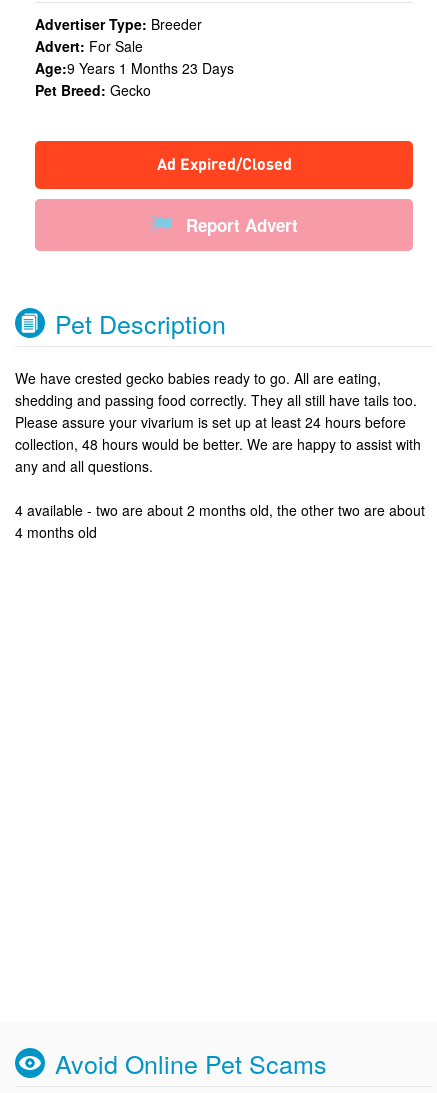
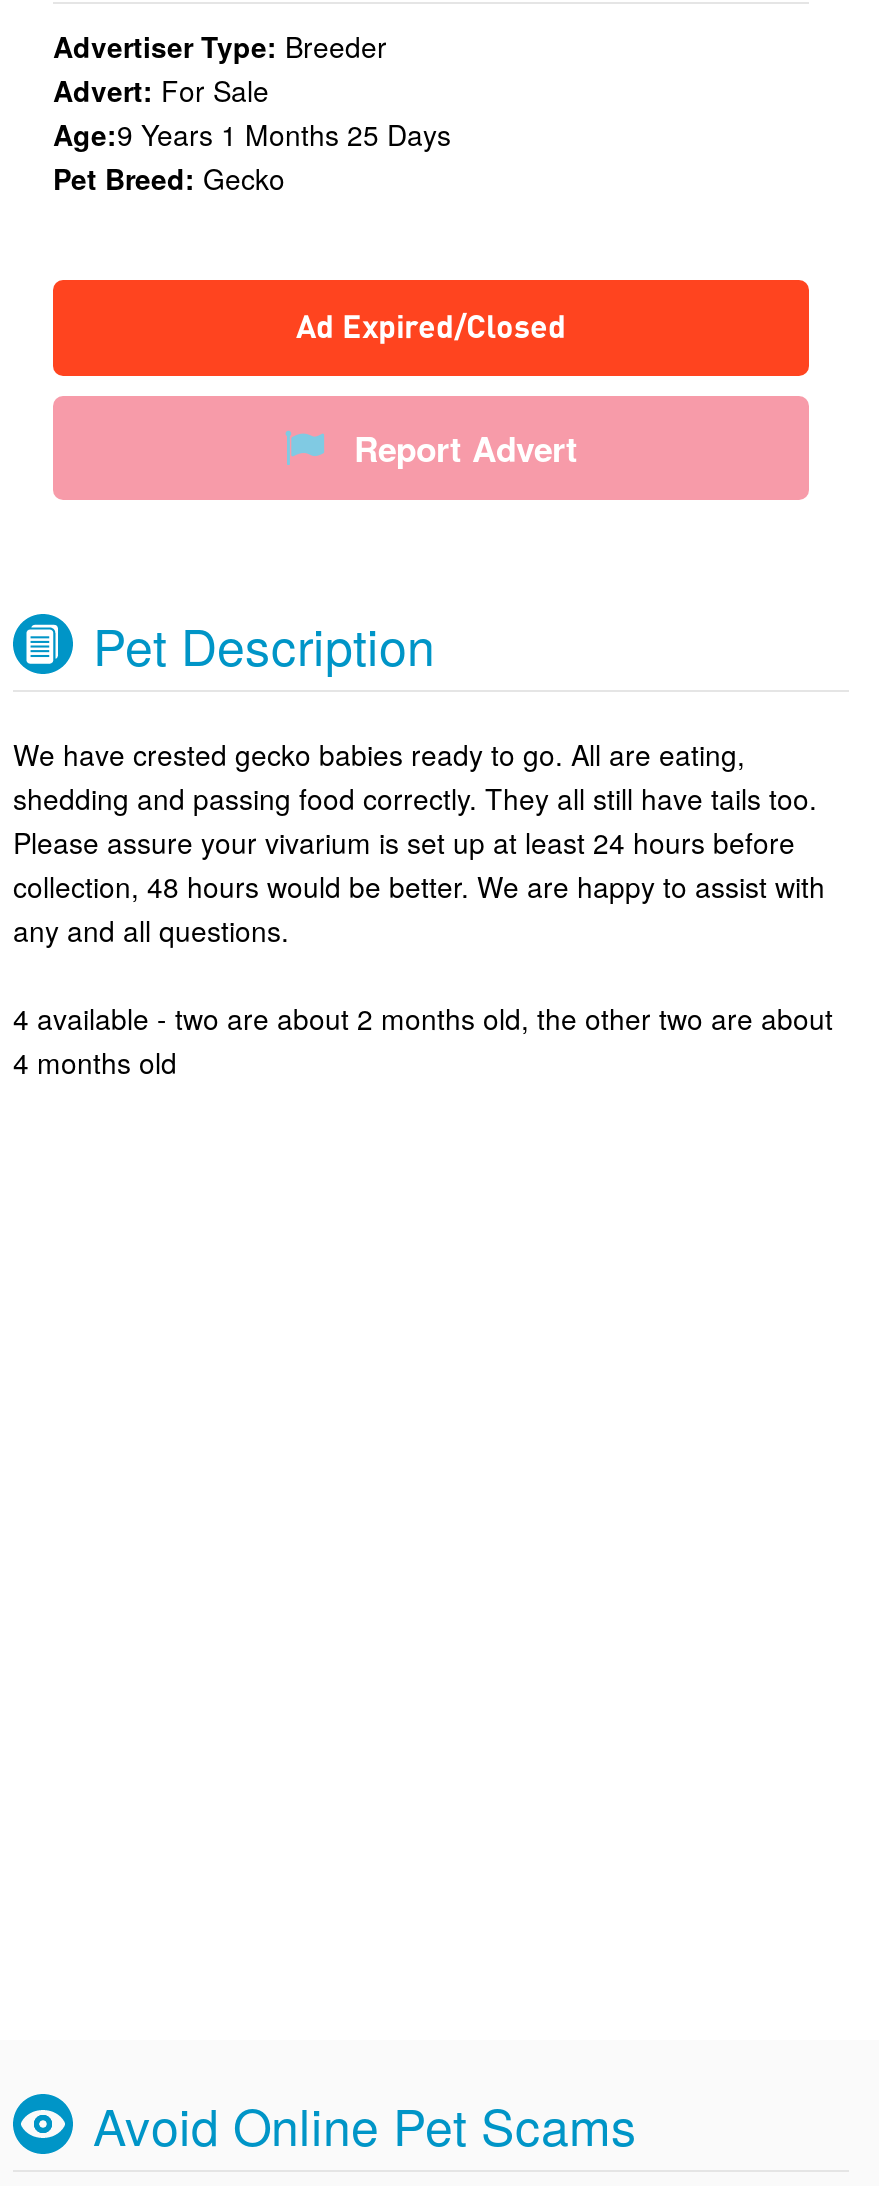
[35,58,234,78] Age:9 Years 1 Months 23 Days -> [53,114,451,154] Age:9 Years 1 Months 25 Days

